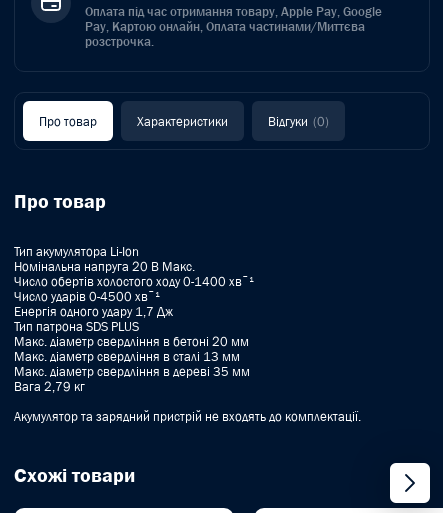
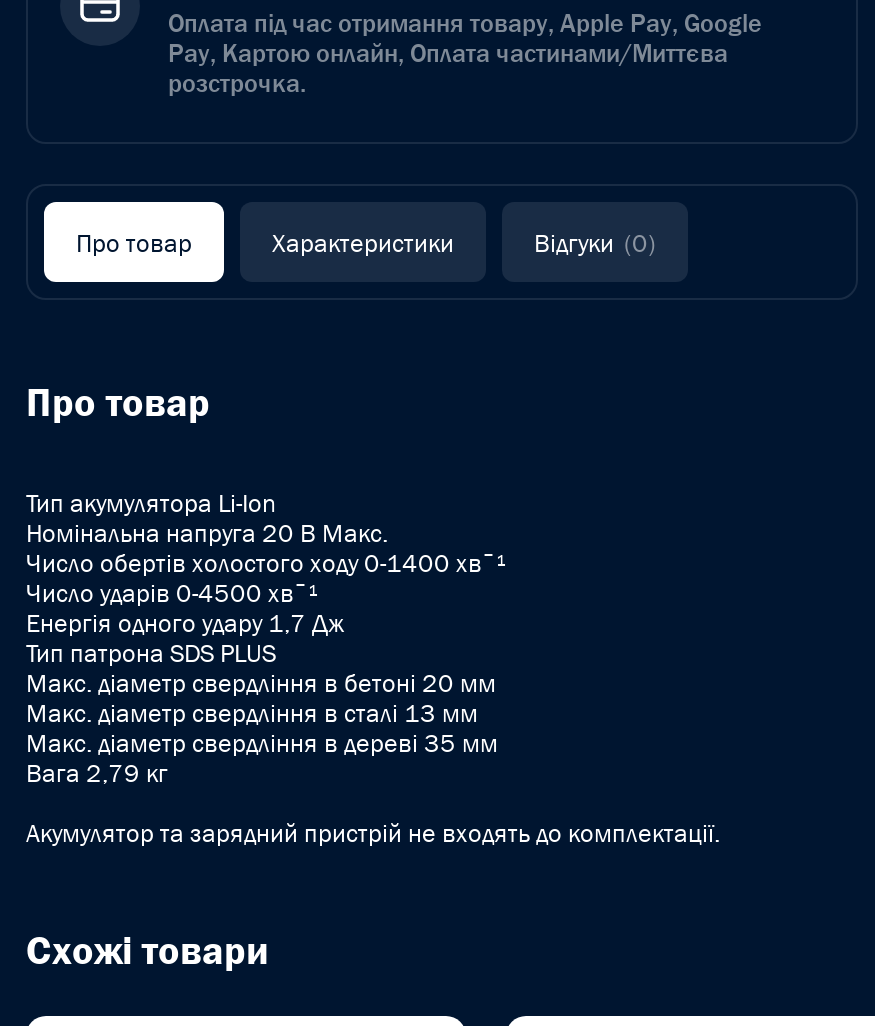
[389,462,431,504] [image] -> none

